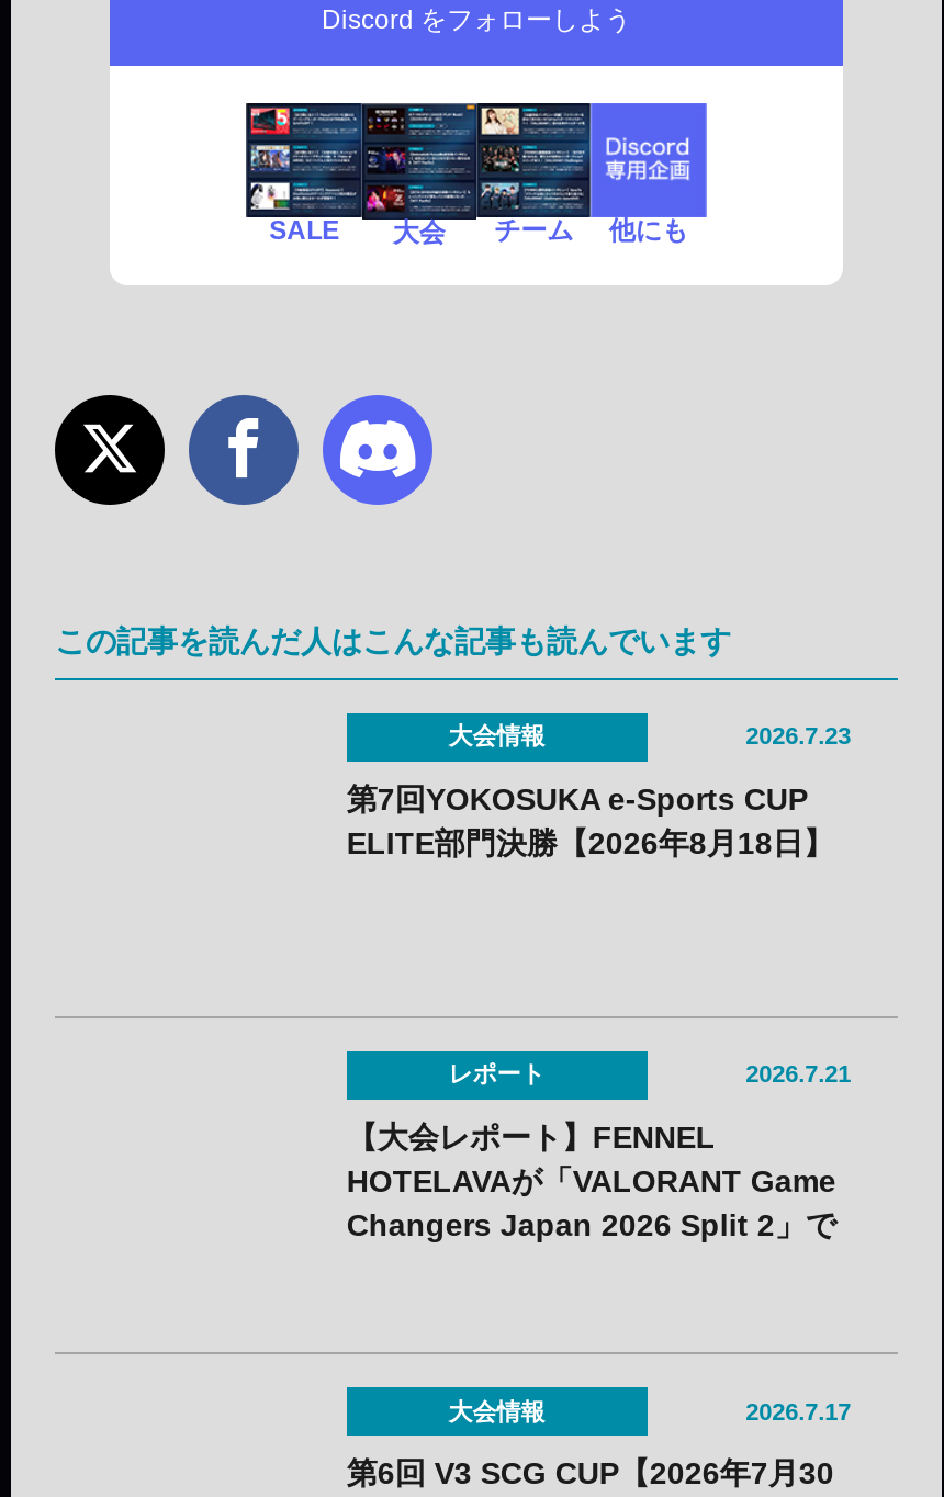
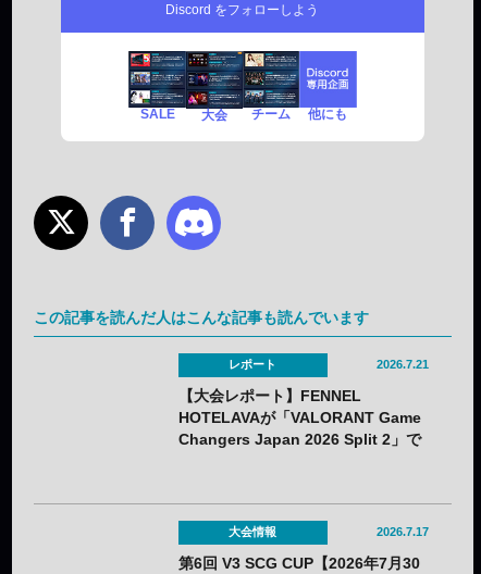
[347,722,851,860] 大会情報 | 2026.7.23 | 第7回YOKOSUKA e-Sports CUP | ELITE部門決勝【2026年8月18日】 -> none

